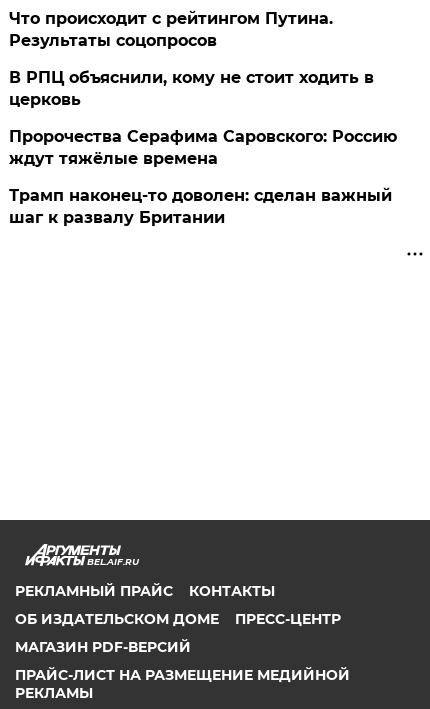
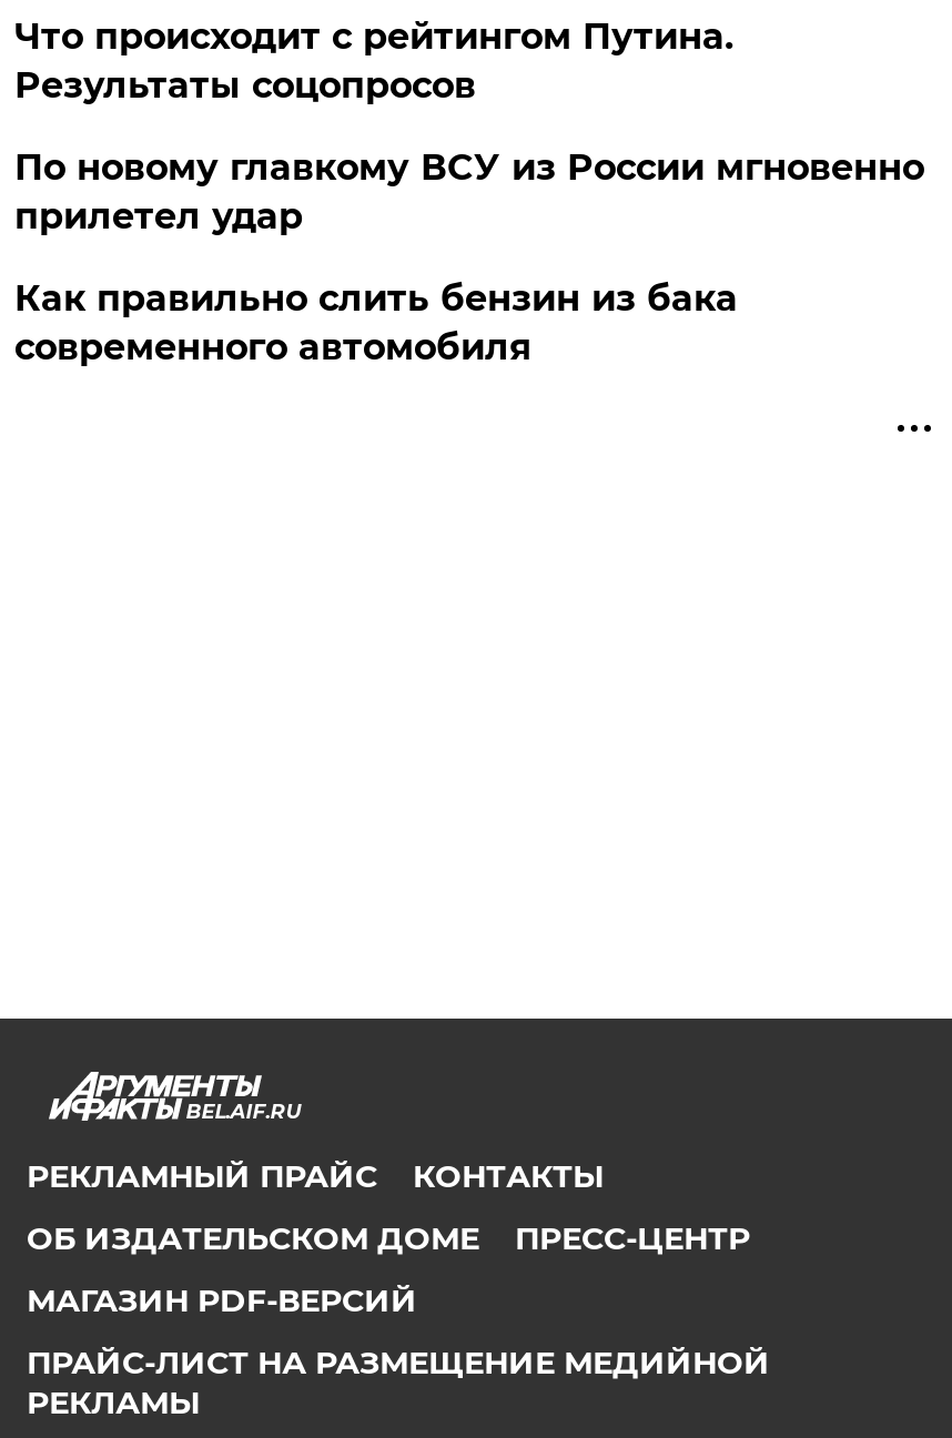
[9,68,397,227] В РПЦ объяснили, кому не стоит ходить в | церковь | Пророчества Серафима Саровского: Россию | ждут тяжёлые времена | Трамп наконец-то доволен: сделан важный | шаг к развалу Британии -> [14,146,924,368] По новому главкому ВСУ из России мгновенно | прилетел удар | Как правильно слить бензин из бака | современного автомобиля

